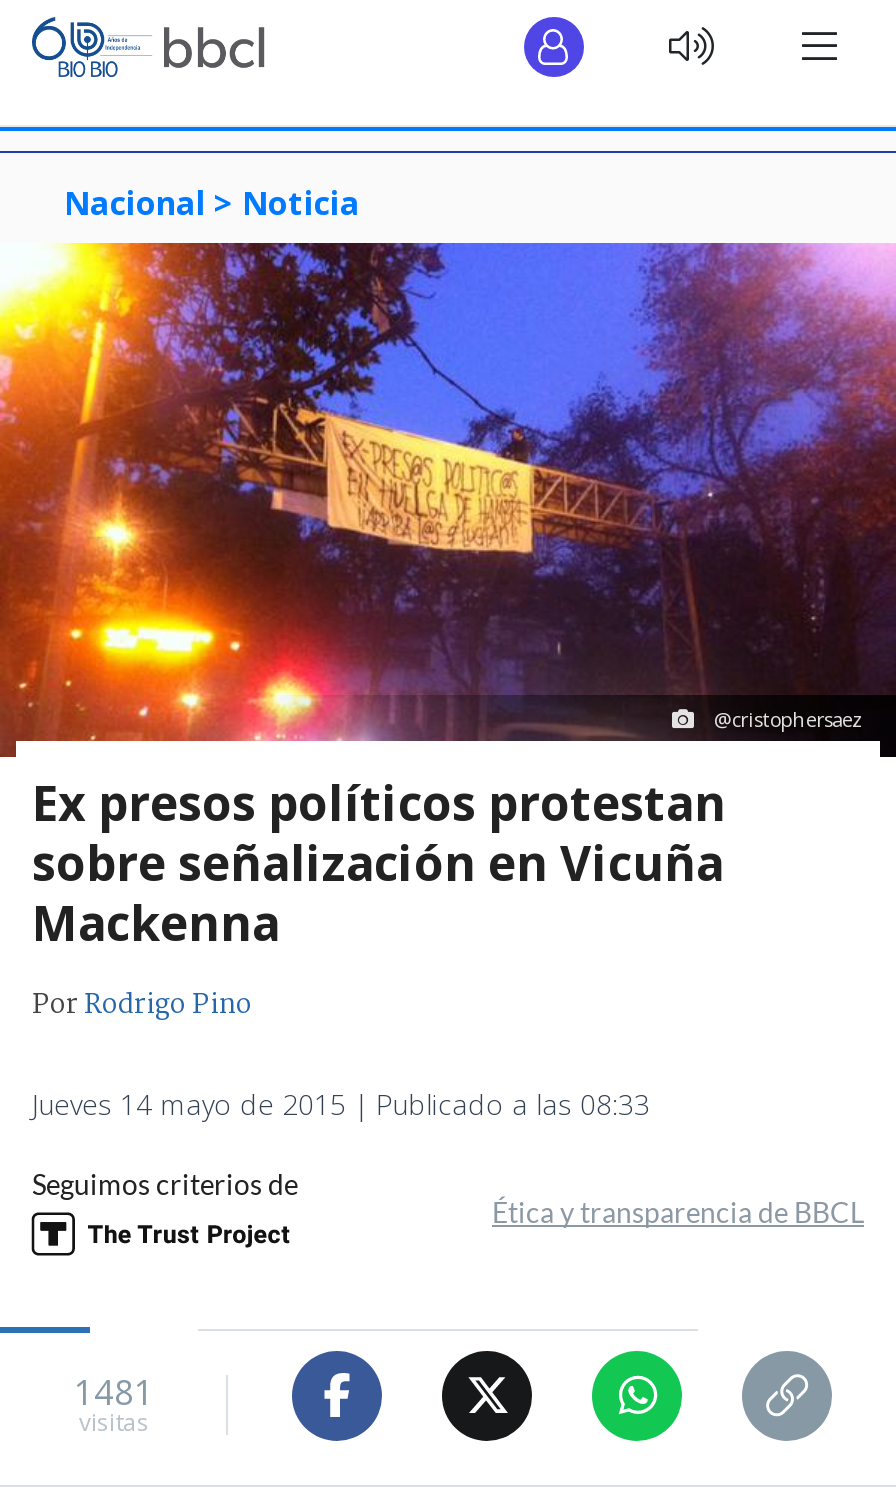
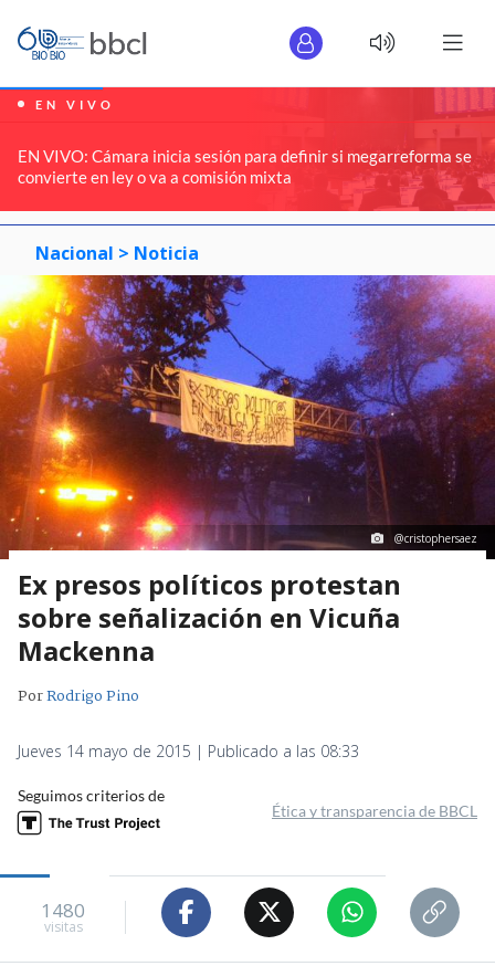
none -> [3,86,492,213] [image] | EN VIVO | EN VIVO: Cámara inicia sesión para definir si megarreforma se | convierte en ley o va a comisión mixta
[74,1370,154,1416] 1481 -> [41,898,85,923] 1480

